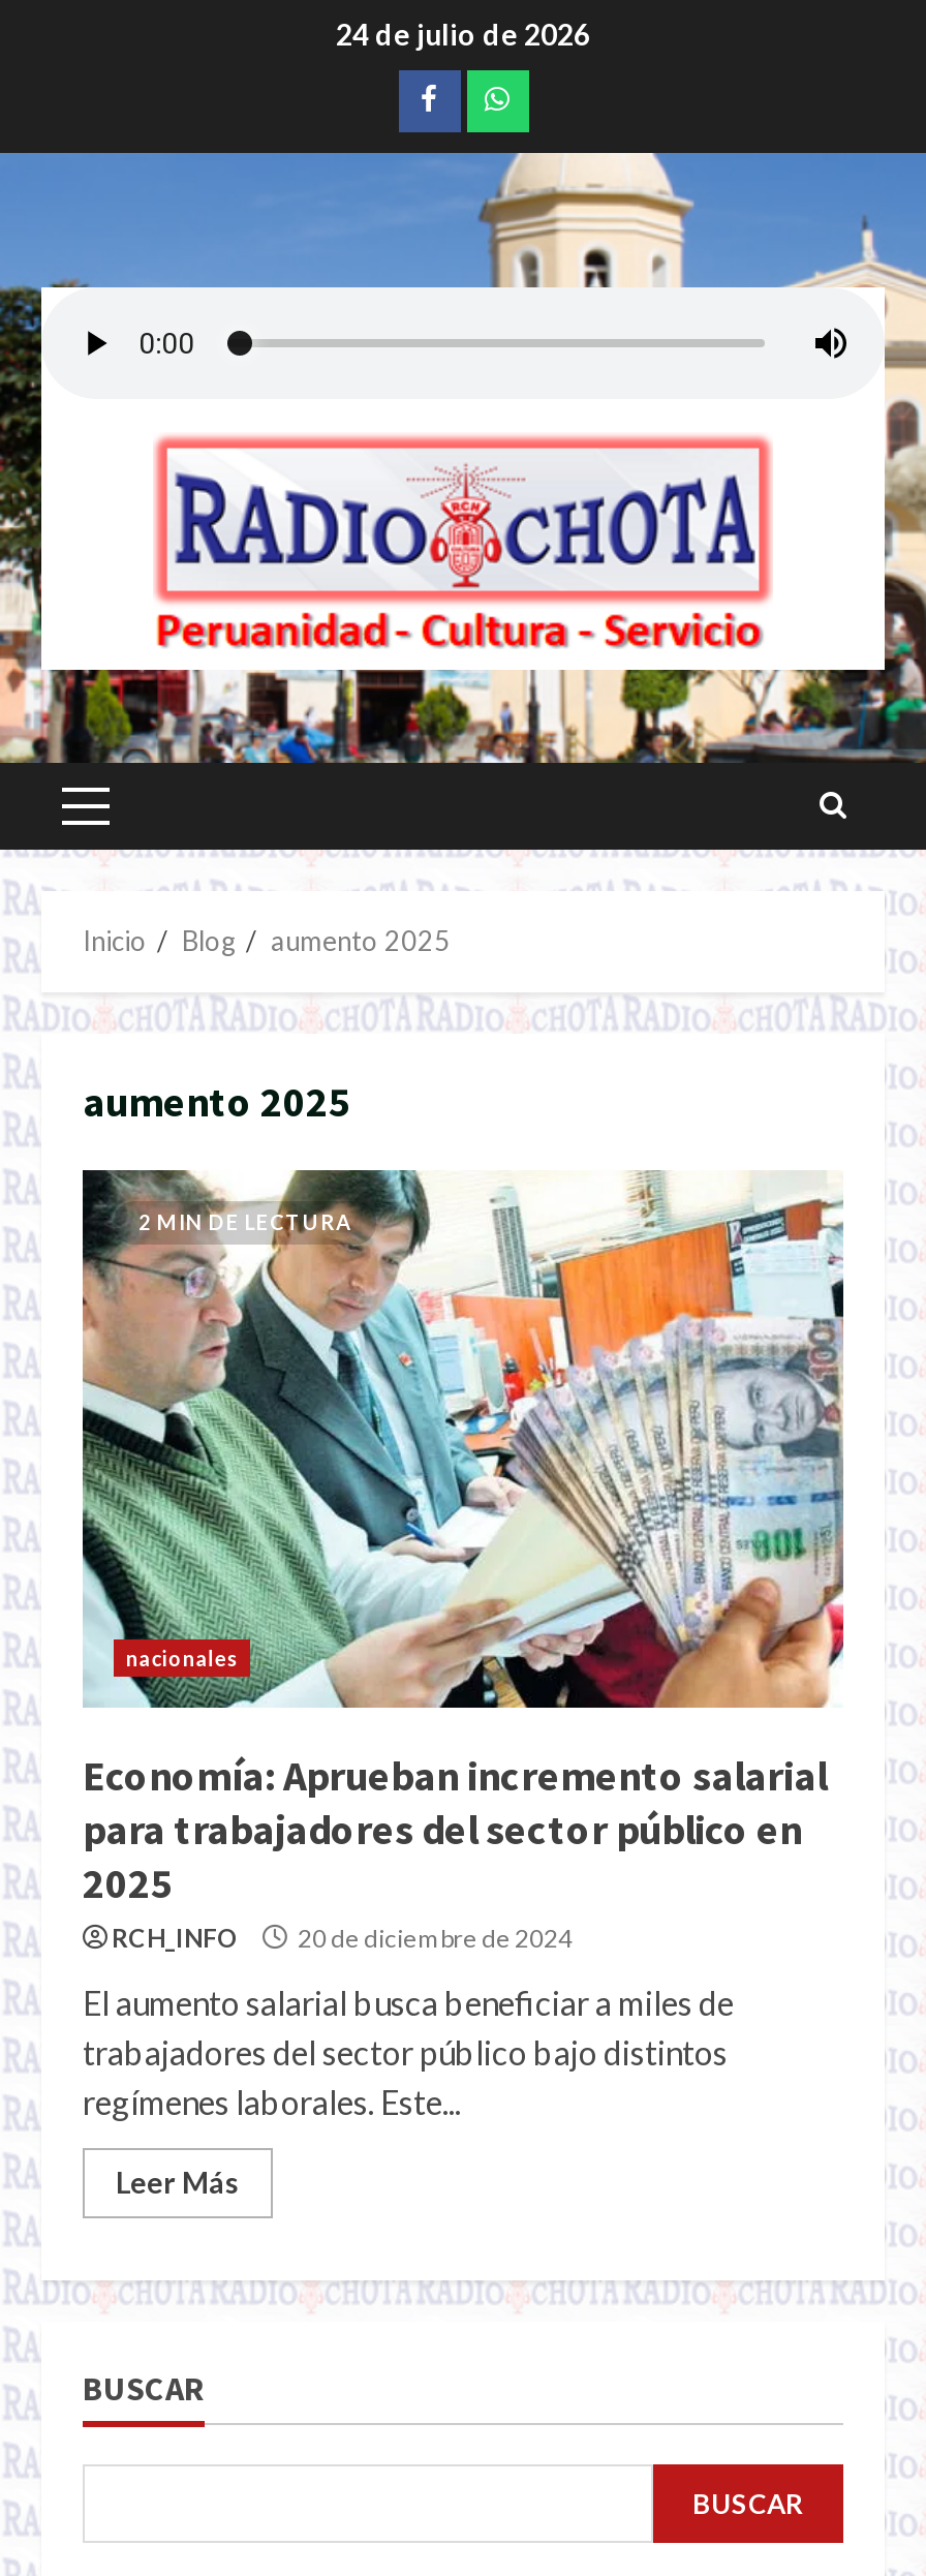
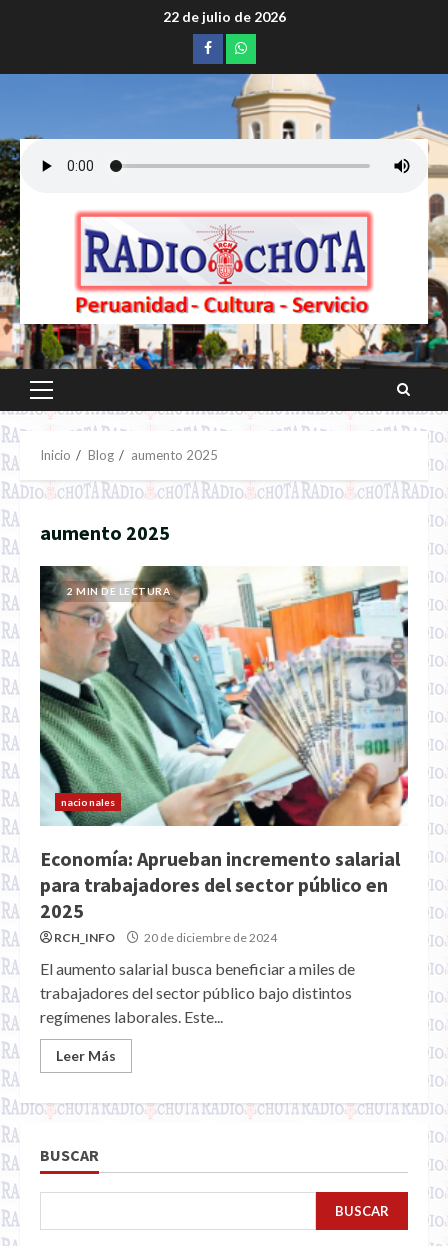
[336,17,590,52] 24 de julio de 2026 -> [162,8,285,25] 22 de julio de 2026

